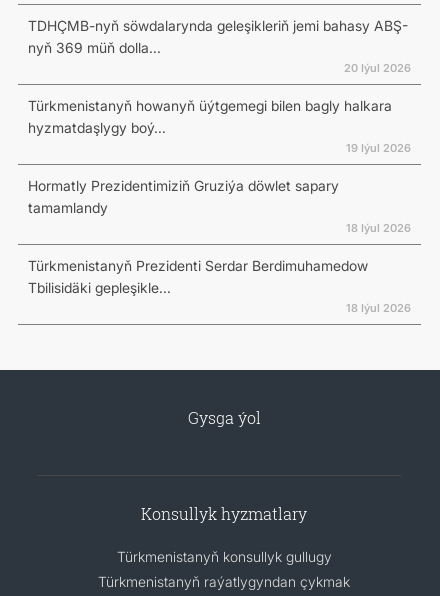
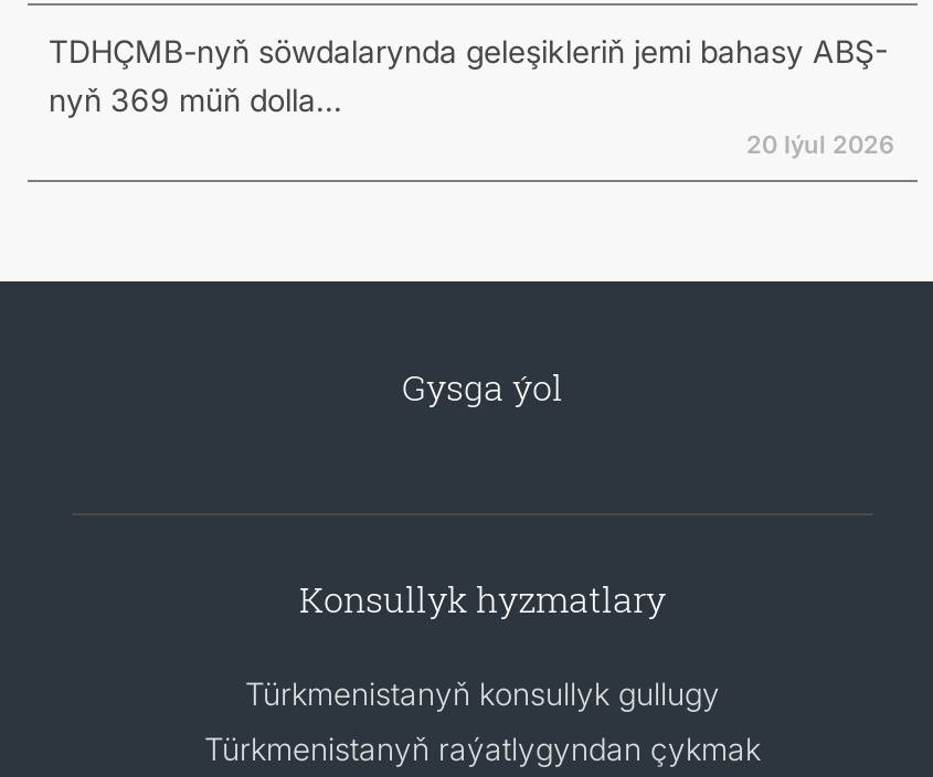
[27,97,410,315] Türkmenistanyň howanyň üýtgemegi bilen bagly halkara | hyzmatdaşlygy boý... | 19 Iýul 2026 | Hormatly Prezidentimiziň Gruziýa döwlet sapary | tamamlandy | 18 Iýul 2026 | Türkmenistanyň Prezidenti Serdar Berdimuhamedow | Tbilisidäki gepleşikle... | 18 Iýul 2026 -> none

